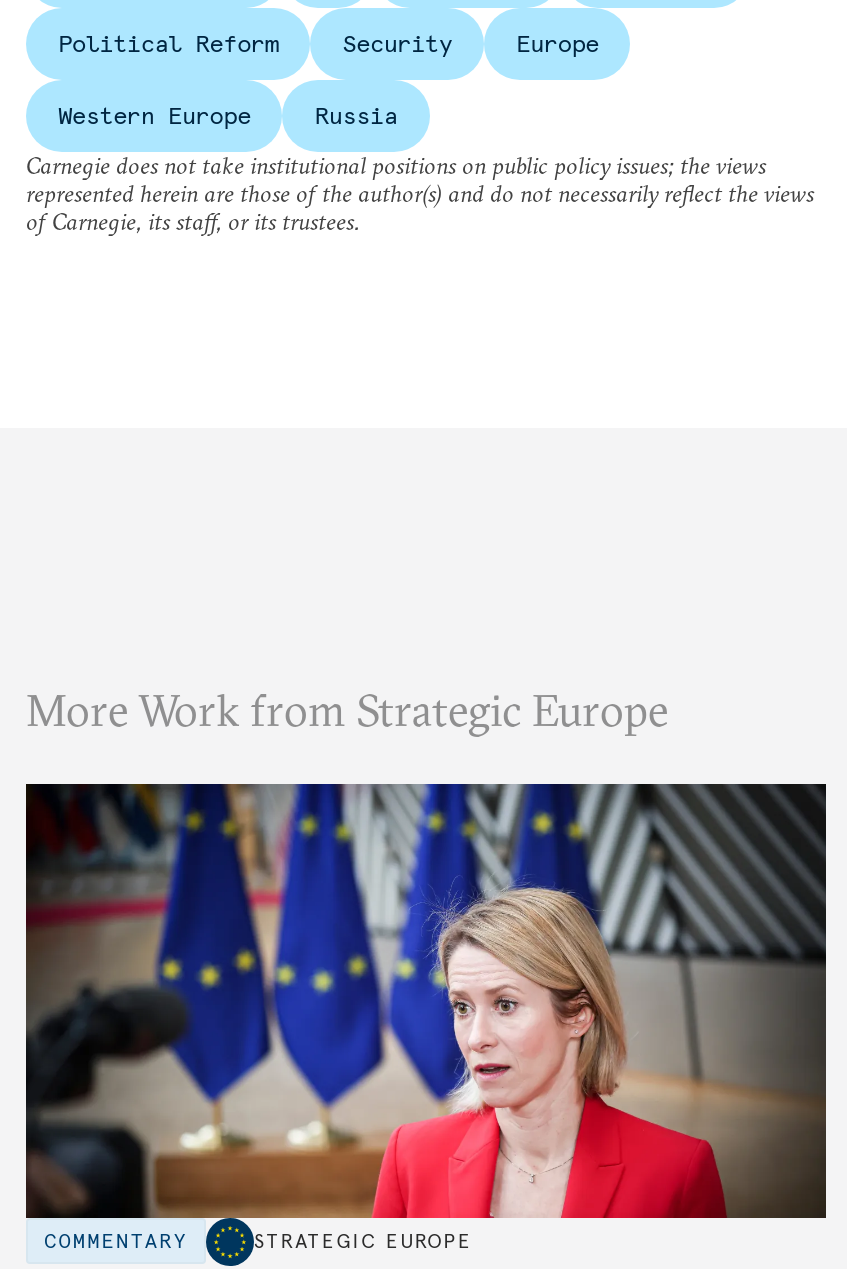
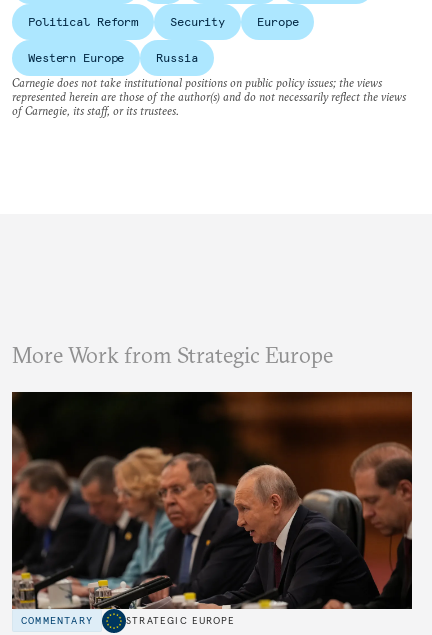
[24,782,828,1220] [image] -> [11,391,413,610] [image]

